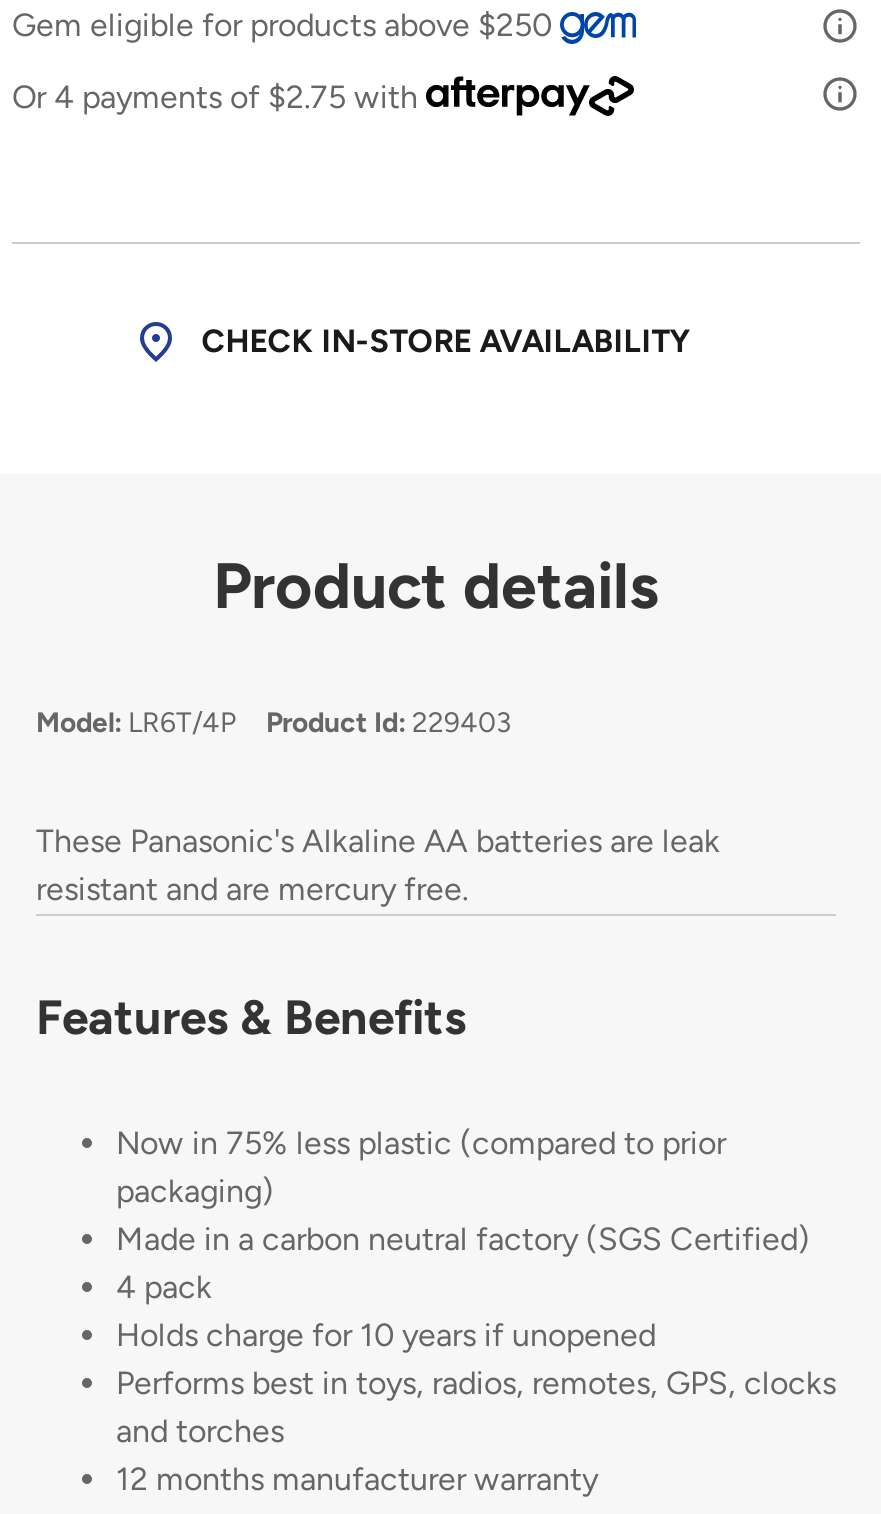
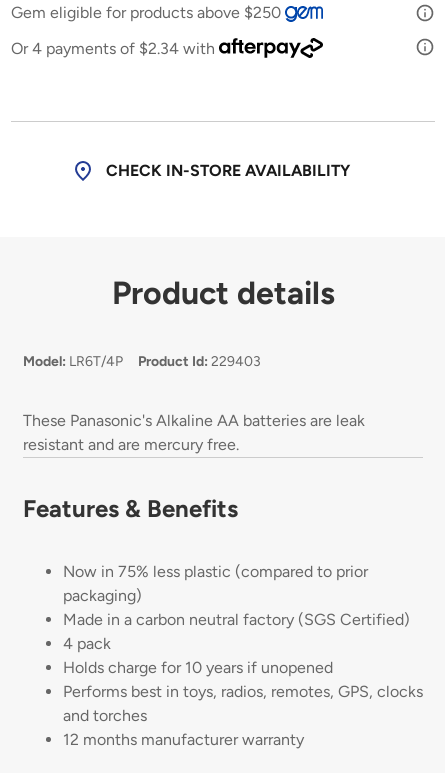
[12,78,426,116] Or 4 payments of $2.75 with -> [11,39,219,58] Or 4 payments of $2.34 with

